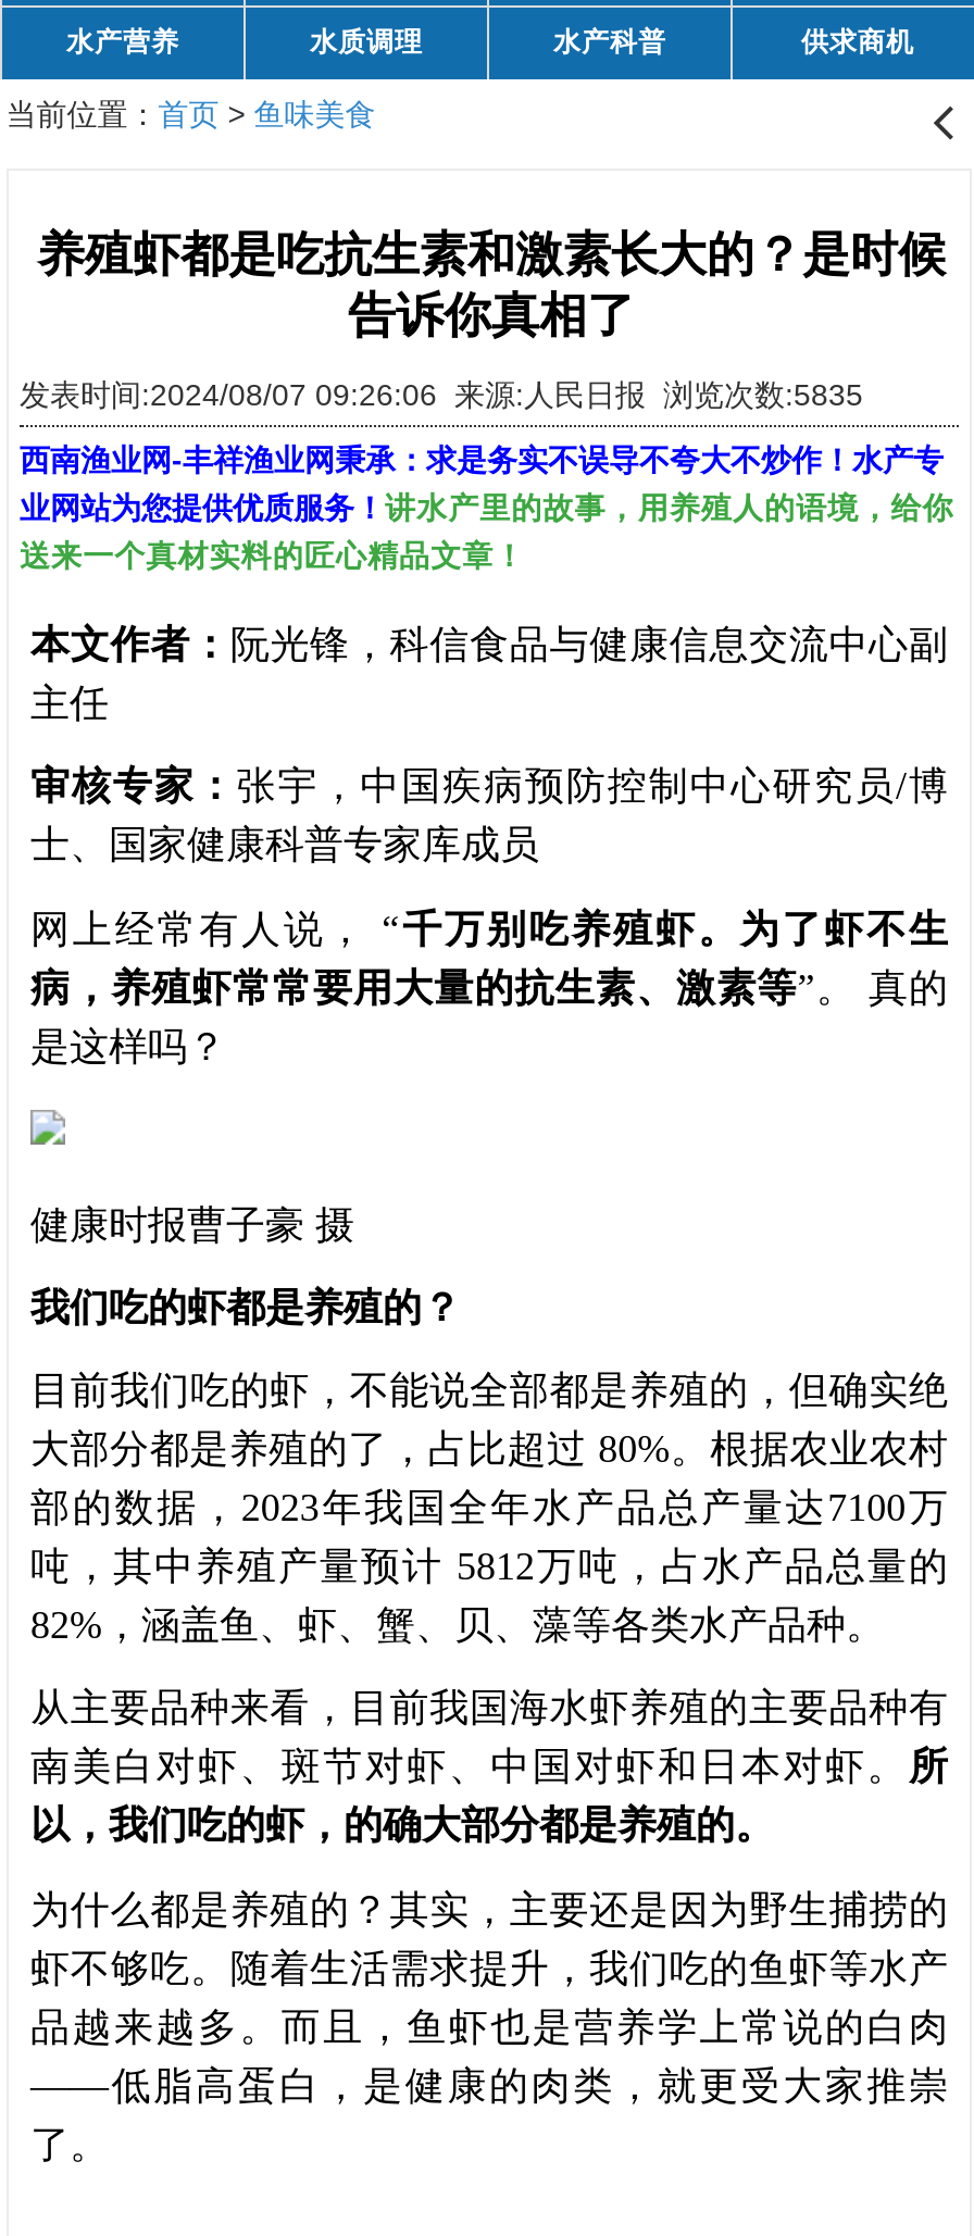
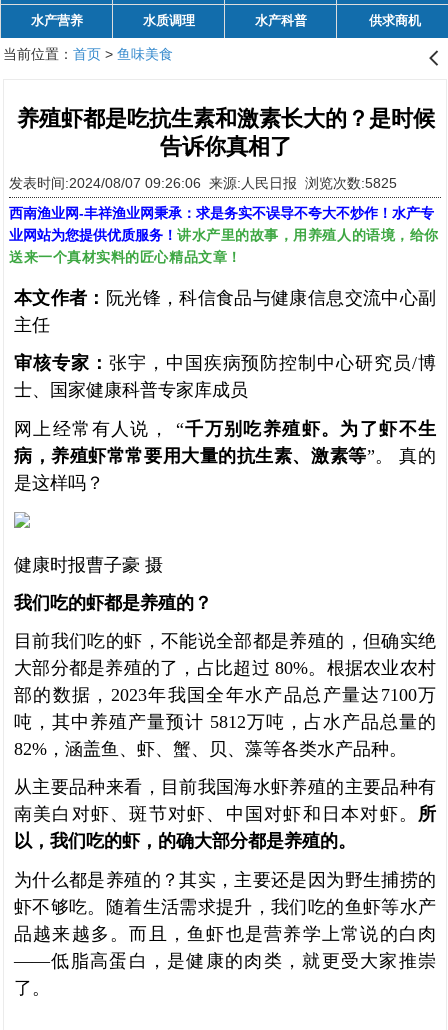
[20,377,881,412] 发表时间:2024/08/07 09:26:06 来源:人民日报 浏览次数:5835 -> [9,175,405,191] 发表时间:2024/08/07 09:26:06 来源:人民日报 浏览次数:5825

